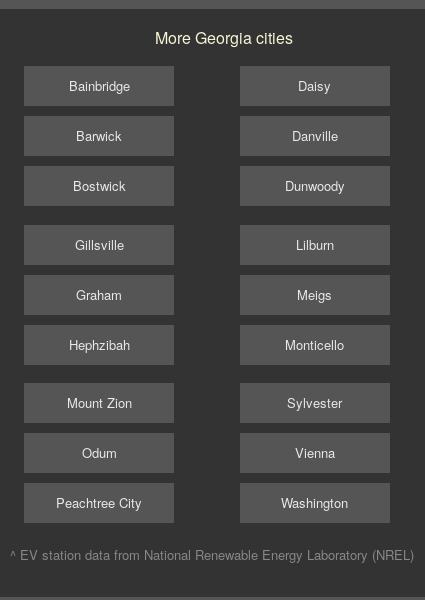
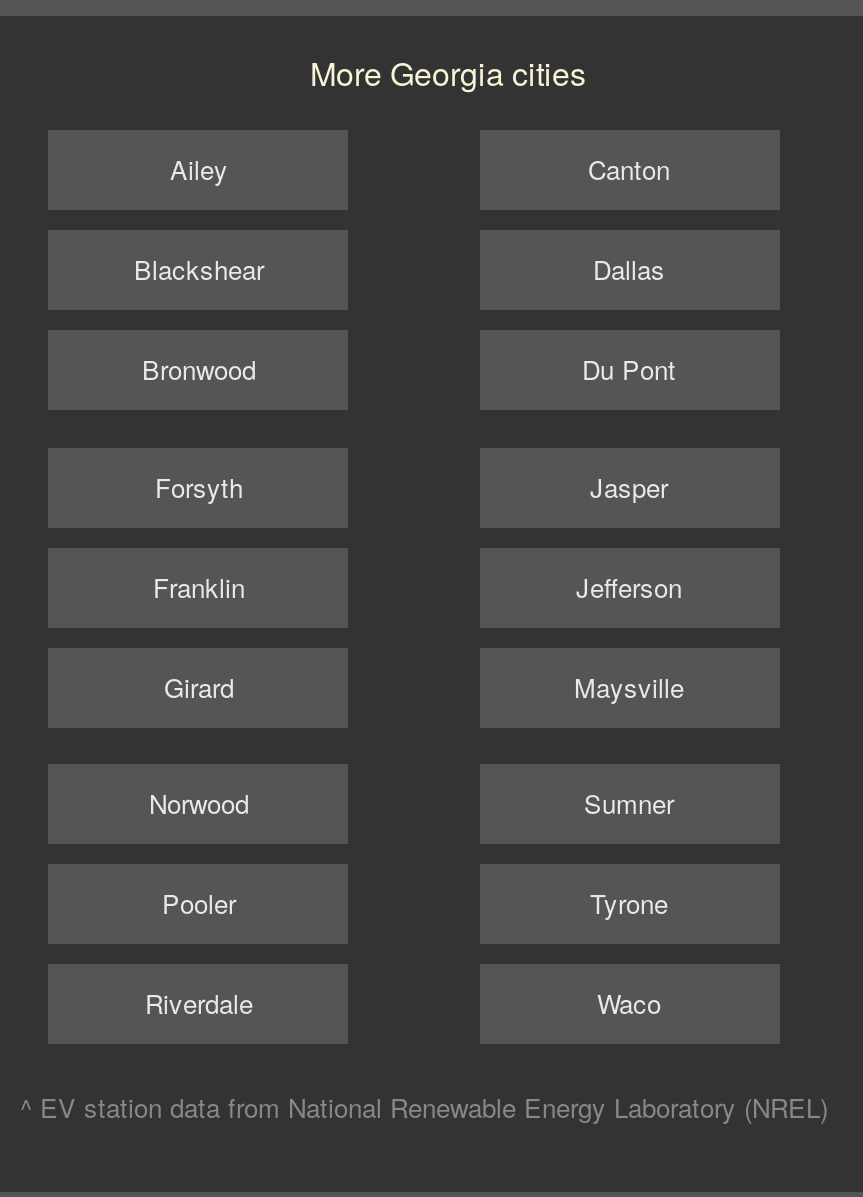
[69,76,130,95] Bainbridge -> [170,149,228,187] Ailey
[298,76,331,95] Daisy -> [588,149,670,187] Canton
[76,126,122,145] Barwick -> [134,249,264,287] Blackshear
[291,126,337,145] Danville -> [593,249,665,287] Dallas
[73,176,126,195] Bostwick -> [142,349,256,387] Bronwood
[284,176,344,195] Dunwoody -> [582,349,676,387] Du Pont
[75,234,124,253] Gillsville -> [155,467,243,505] Forsyth
[295,234,333,253] Lilburn -> [590,467,668,505] Jasper
[76,284,122,303] Graham -> [153,567,245,605] Franklin
[297,284,332,303] Meigs -> [576,567,682,605] Jefferson
[69,334,130,353] Hephzibah -> [164,667,234,705] Girard
[285,334,344,353] Monticello -> [574,667,684,705] Maysville
[67,393,132,412] Mount Zion -> [149,785,249,823] Norwood
[287,393,342,412] Sylvester -> [584,785,674,823] Sumner
[82,443,117,462] Odum -> [162,885,236,923] Pooler
[294,443,334,462] Vienna -> [590,885,668,923] Tyrone
[56,493,142,512] Peachtree City -> [145,985,253,1023] Riverdale
[281,493,348,512] Washington -> [597,985,661,1023] Waco

